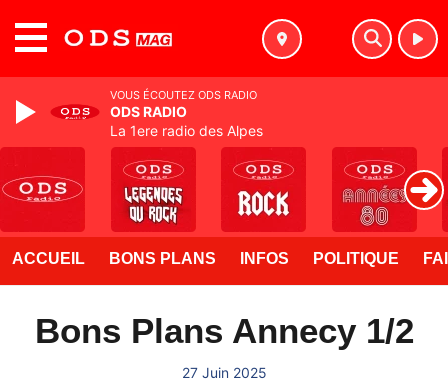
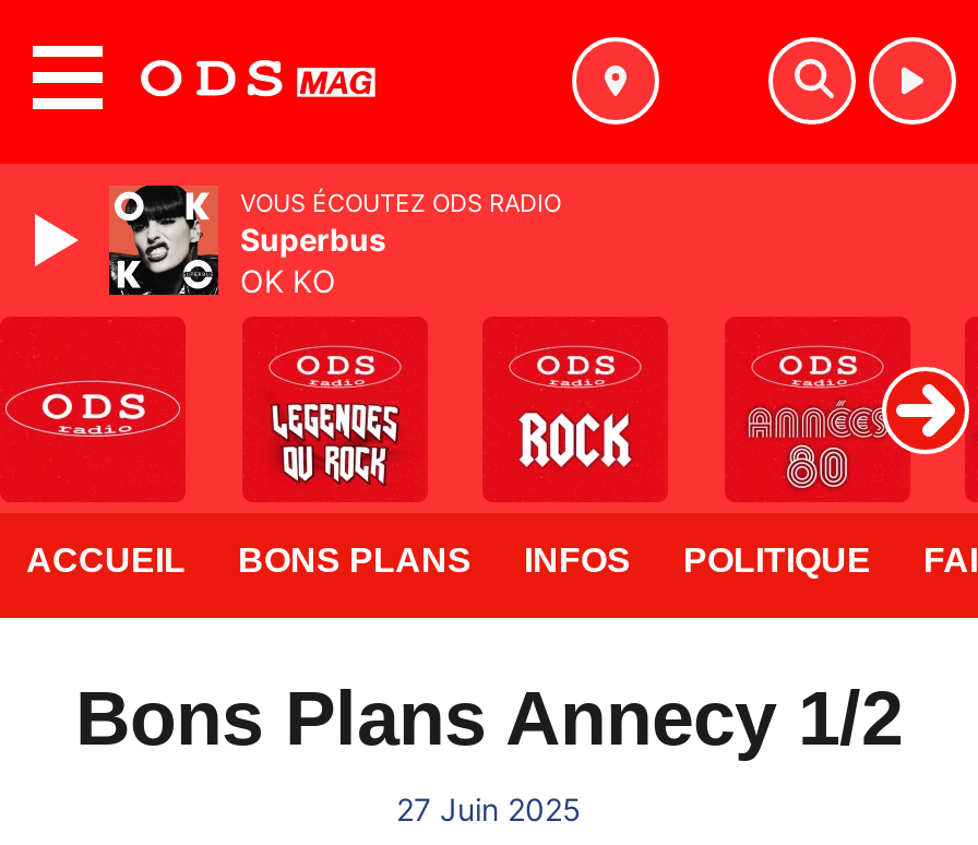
[50,87,263,139] [image] | ODS RADIO | La 1ere radio des Alpes -> [107,183,386,299] [image] | Superbus | OK KO

